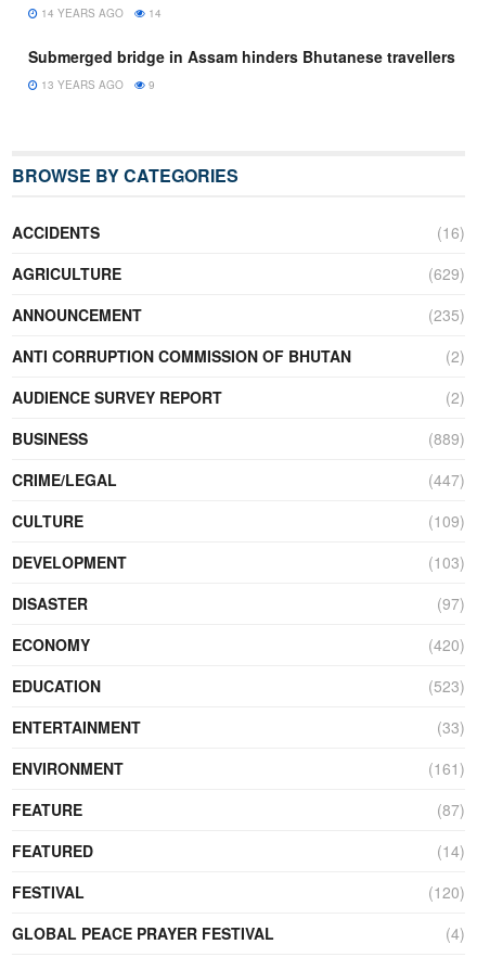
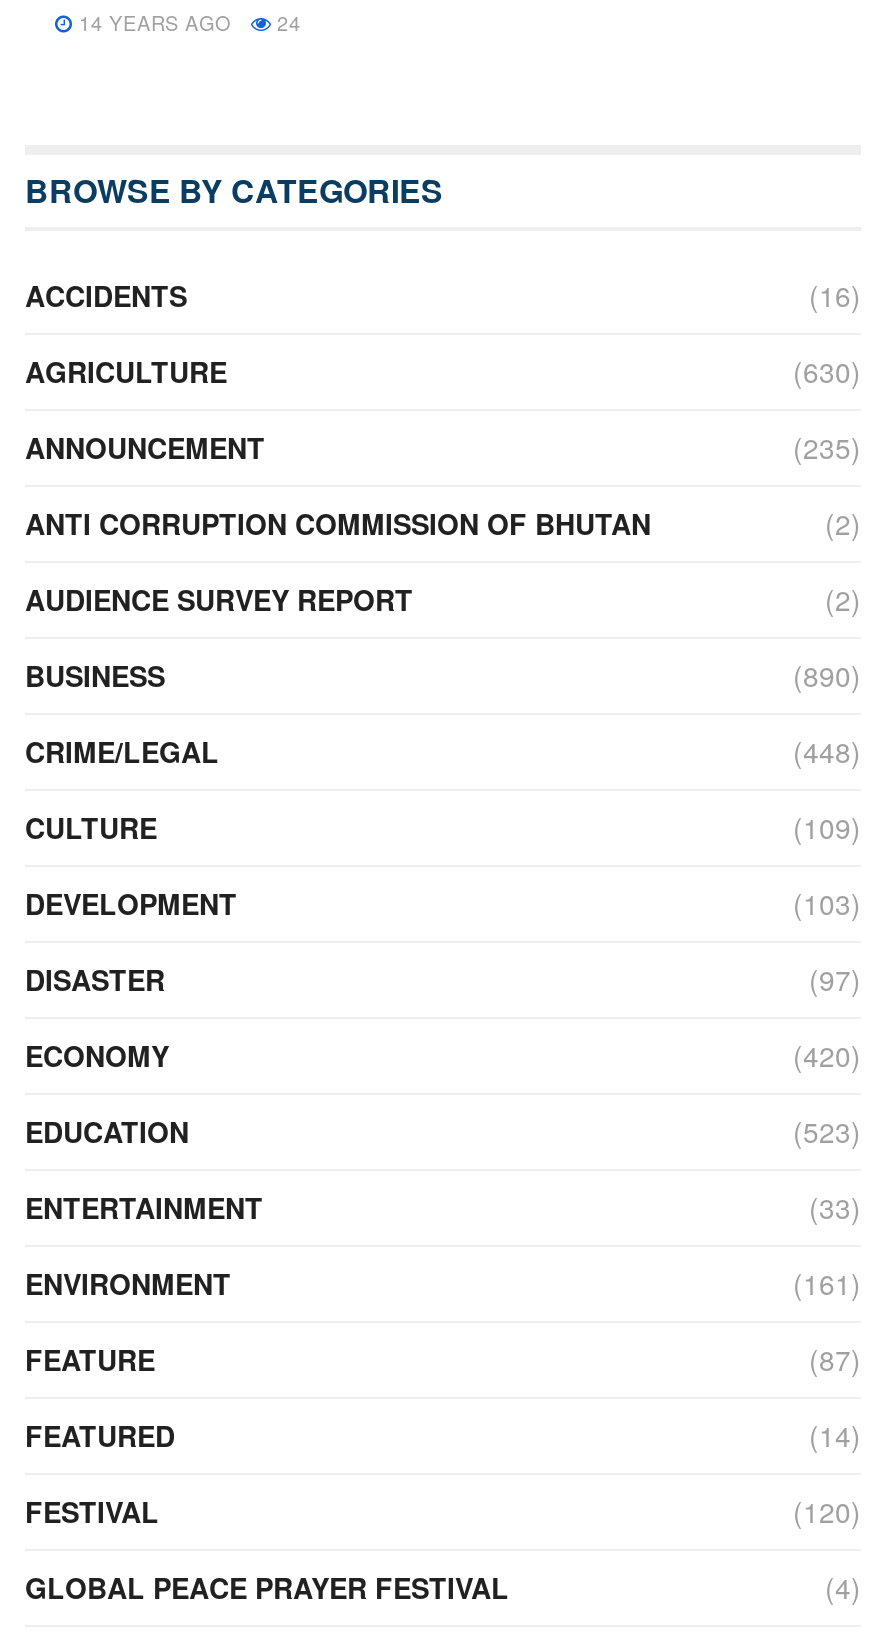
[28,6,455,92] 14 | Submerged bridge in Assam hinders Bhutanese travellers | 13 YEARS AGO | 9 -> [271,9,301,37] 24
[428,263,465,284] (629) -> [793,351,861,391] (630)
[428,428,465,449] (889) -> [793,655,861,695] (890)
[428,469,465,491] (447) -> [793,731,861,771] (448)

